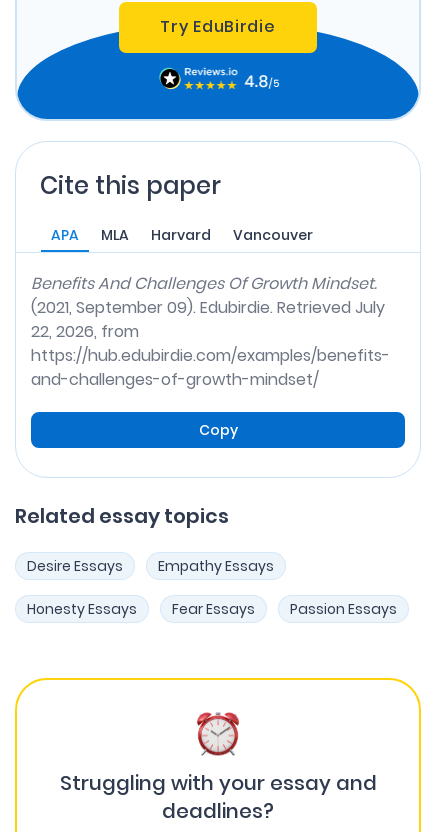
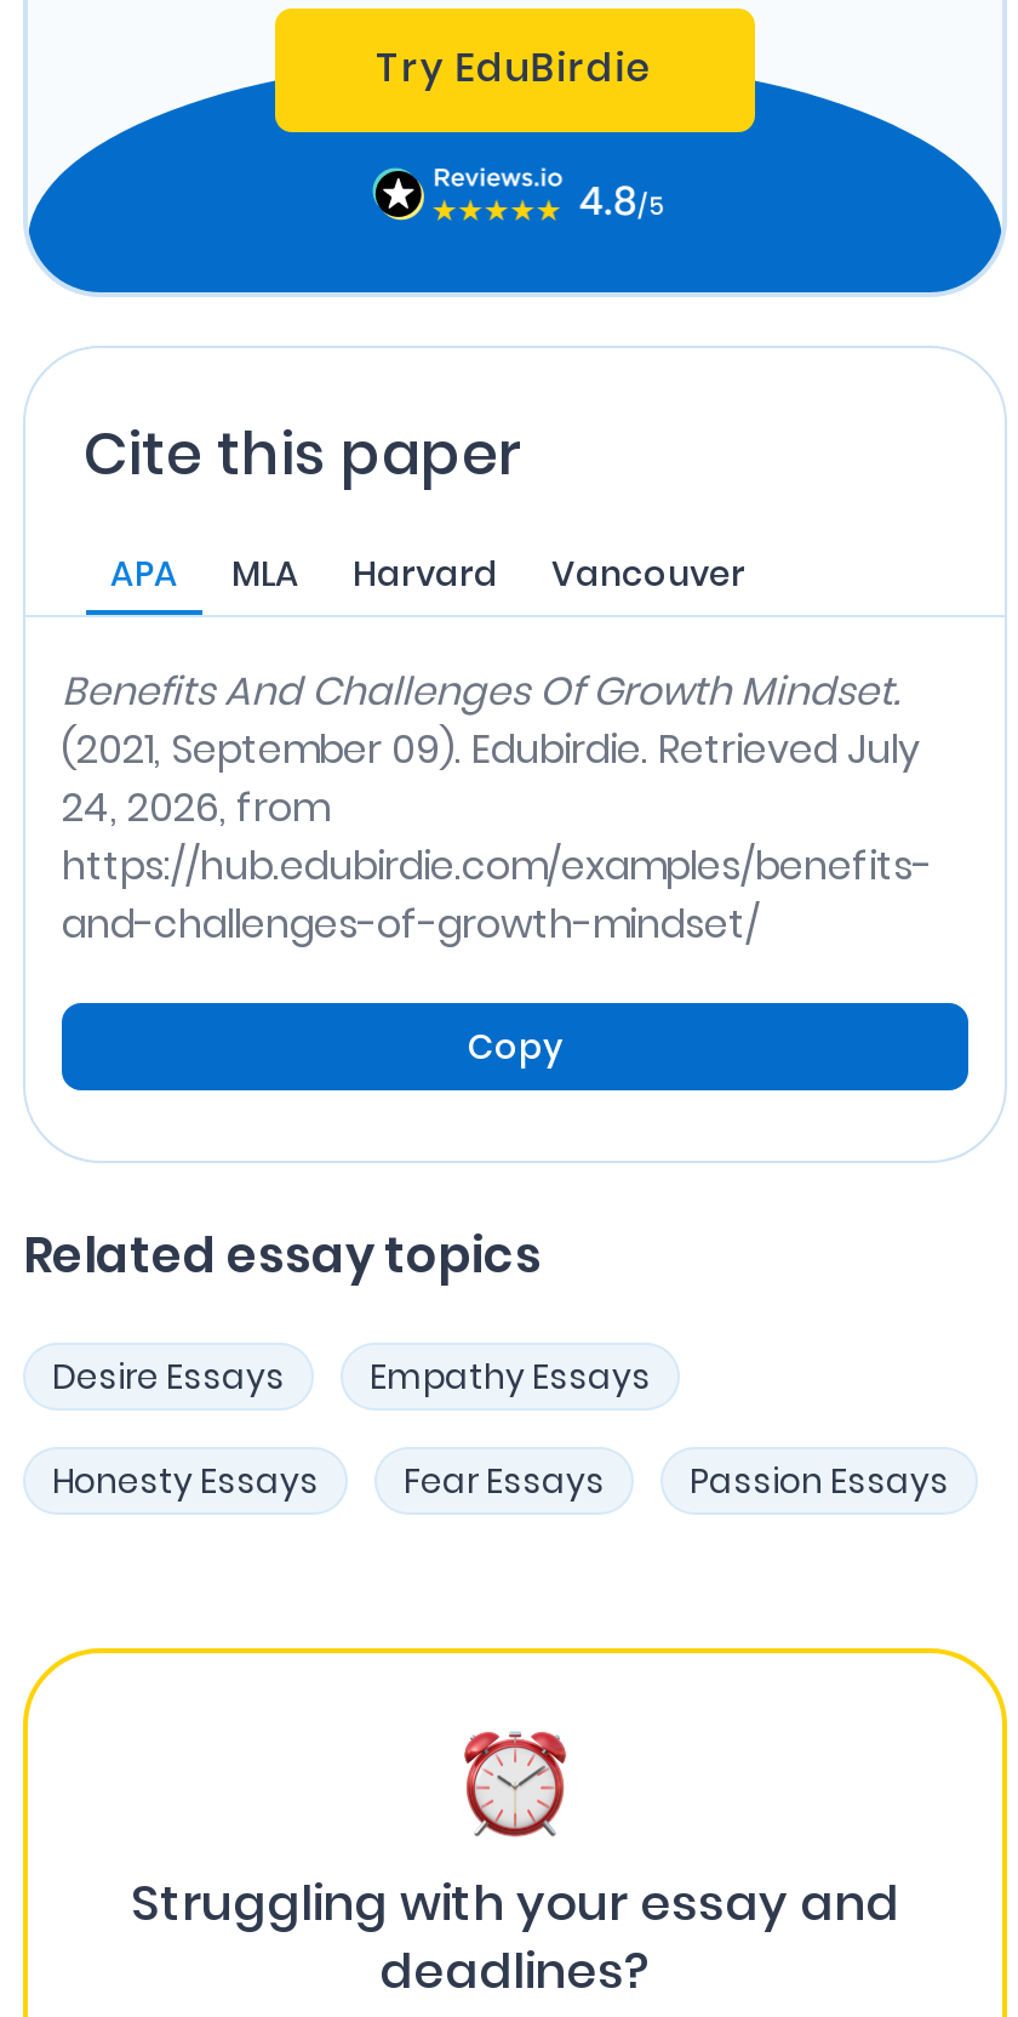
[31,320,139,343] 22, 2026, from -> [62,779,328,835] 24, 2026, from

